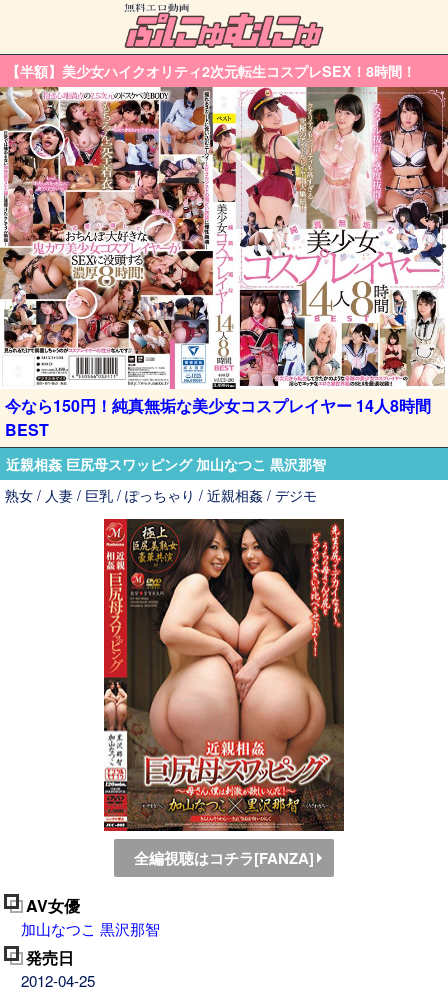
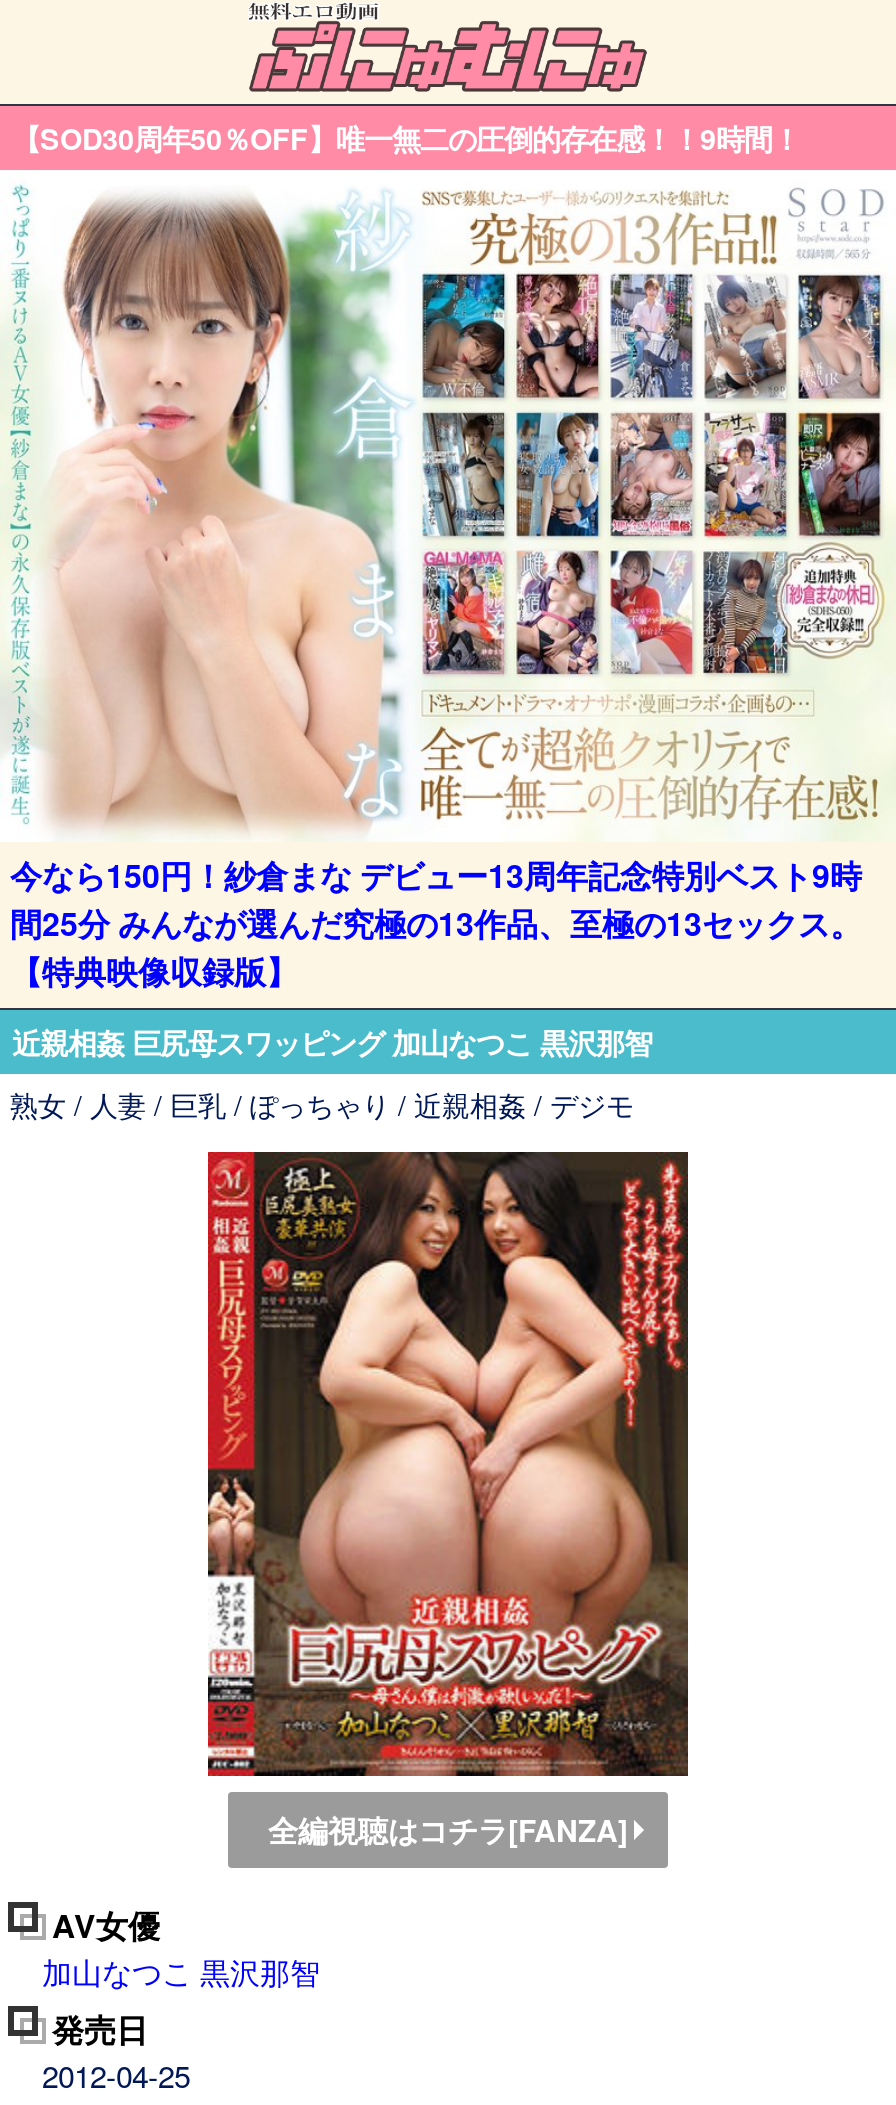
[6,61,416,81] 【半額】美少女ハイクオリティ2次元転生コスプレSEX！8時間！ -> [12,118,800,158] 【SOD30周年50％OFF】唯一無二の圧倒的存在感！！9時間！
[3,86,445,361] [image] -> [6,168,890,770] [image]
[5,393,431,440] 今なら150円！純真無垢な美少女コスプレイヤー 14人8時間 | BEST -> [10,852,862,994] 今なら150円！紗倉まな デビュー13周年記念特別ベスト9時 | 間25分 みんなが選んだ究極の13作品、至極の13セックス。 | 【特典映像収録版】

